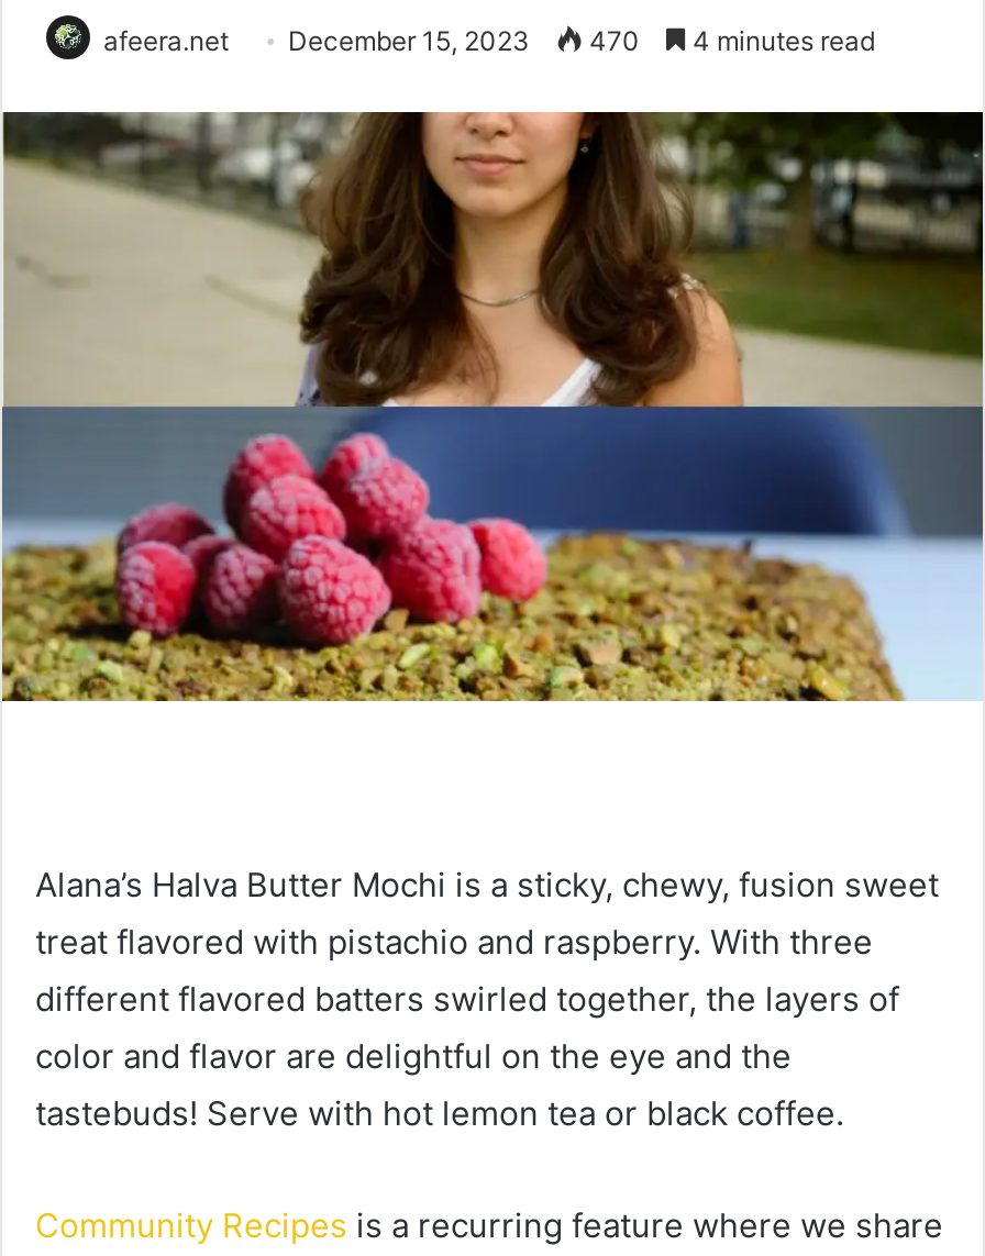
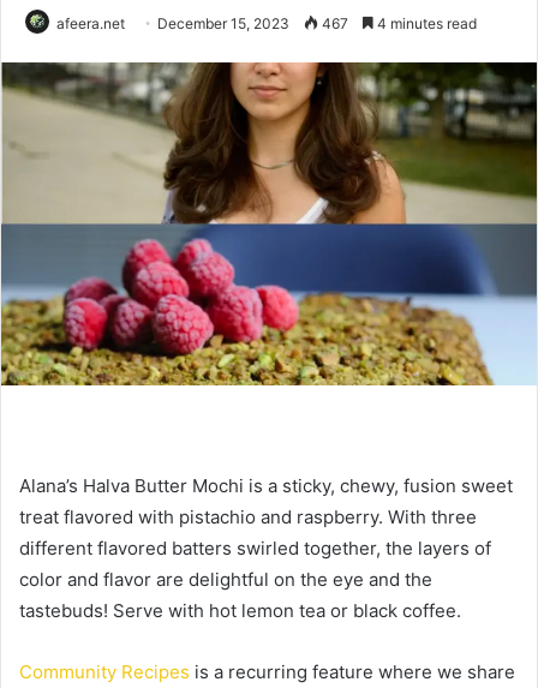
[103,24,875,56] afeera.net December 15, 2023 470 4 minutes read -> [56,15,477,33] afeera.net December 15, 2023 467 4 minutes read

